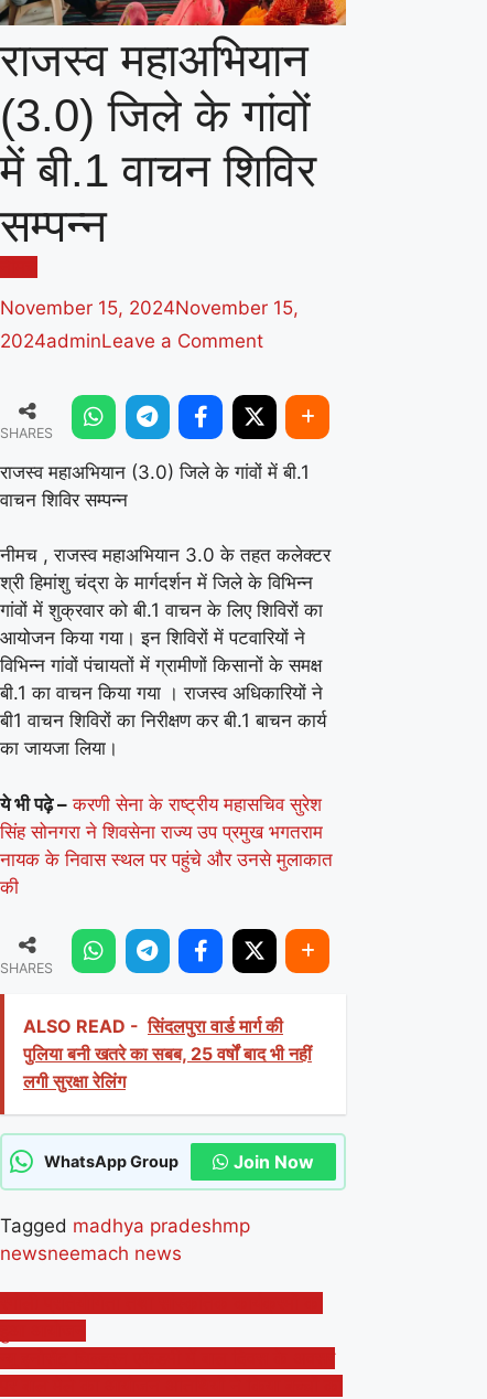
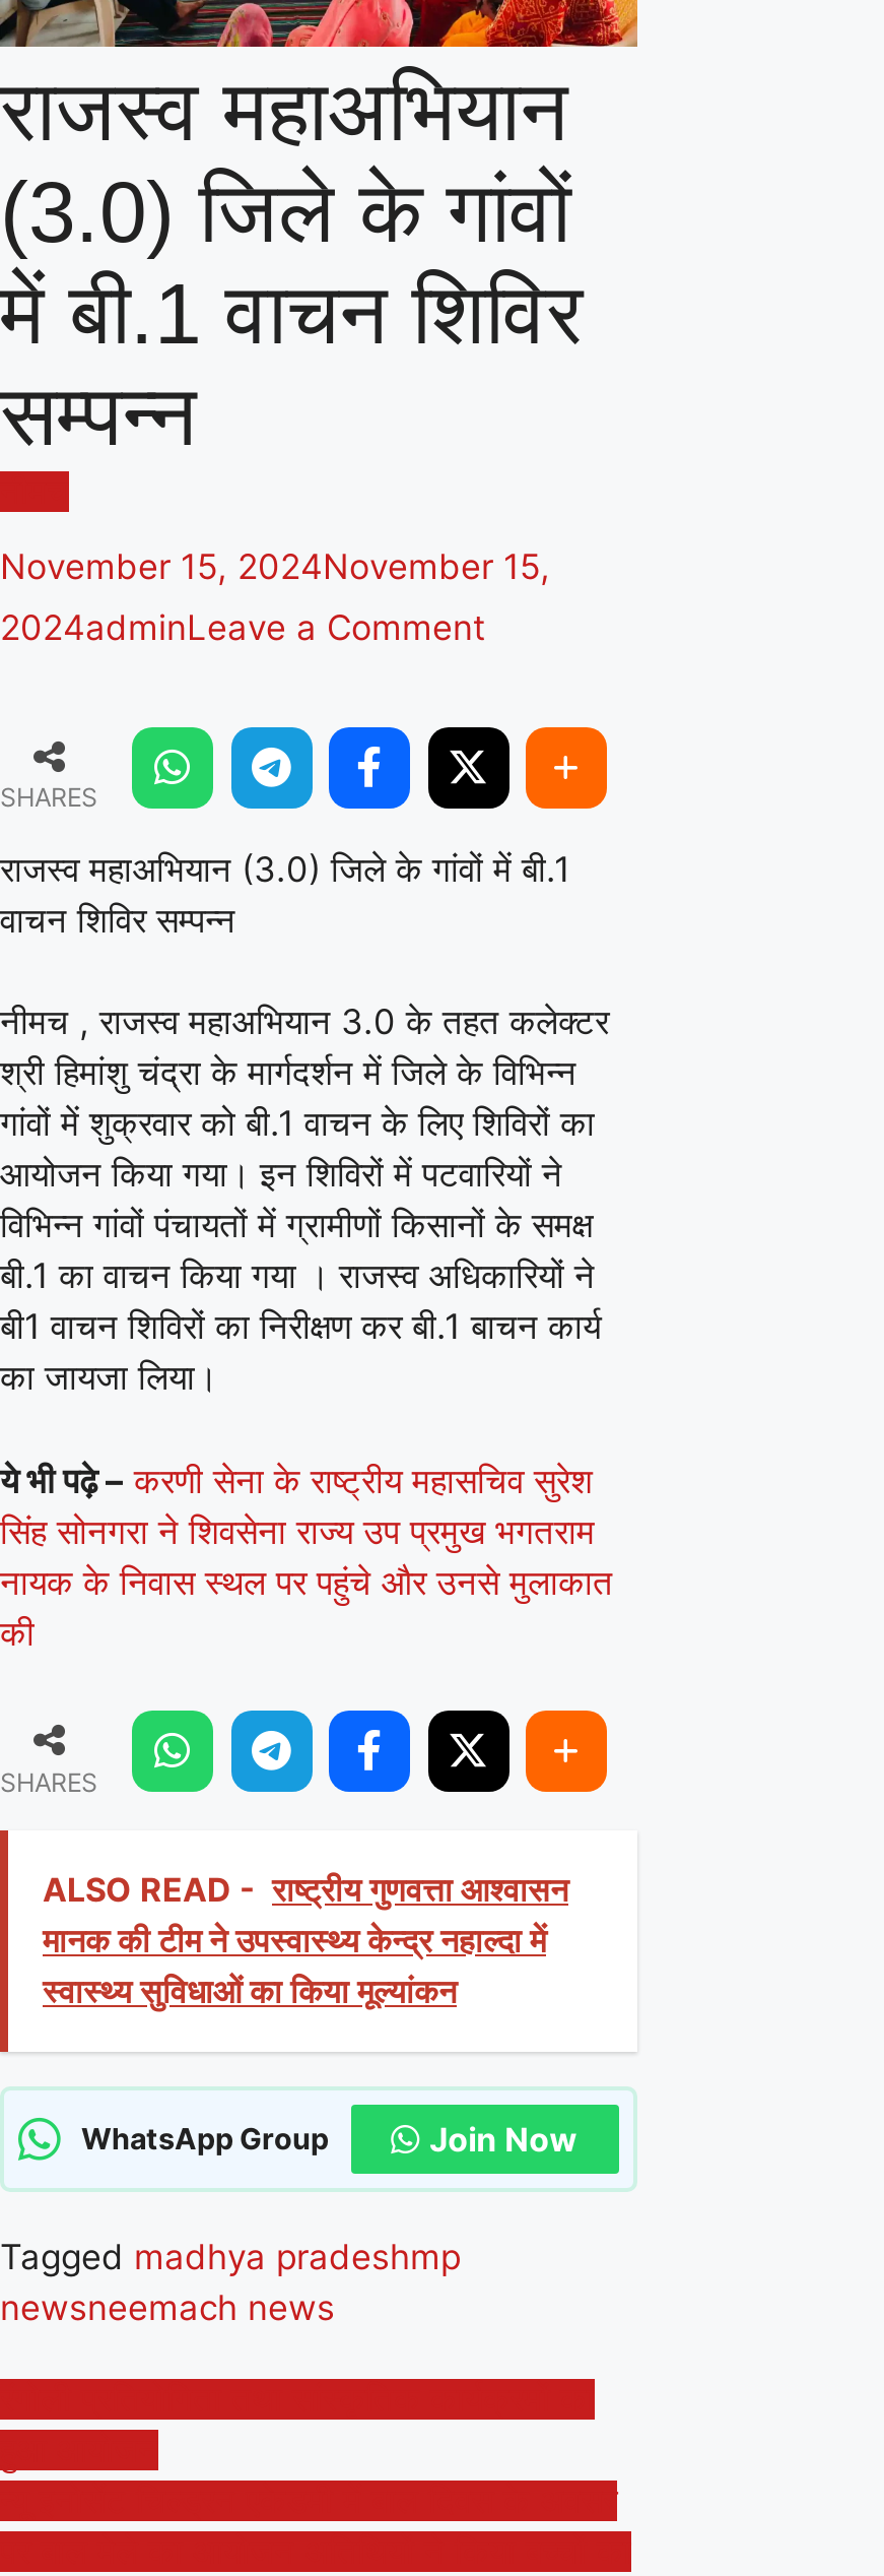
[23,1015,312,1092] ALSO READ - सिंदलपुरा वार्ड मार्ग की | पुलिया बनी खतरे का सबब, 25 वर्षों बाद भी नहीं | लगी सुरक्षा रेलिंग -> [43,1868,568,2010] ALSO READ - राष्ट्रीय गुणवत्ता आश्वासन | मानक की टीम ने उपस्वास्थ्य केन्द्र नहाल्दा में | स्वास्थ्य सुविधाओं का किया मूल्यांकन

